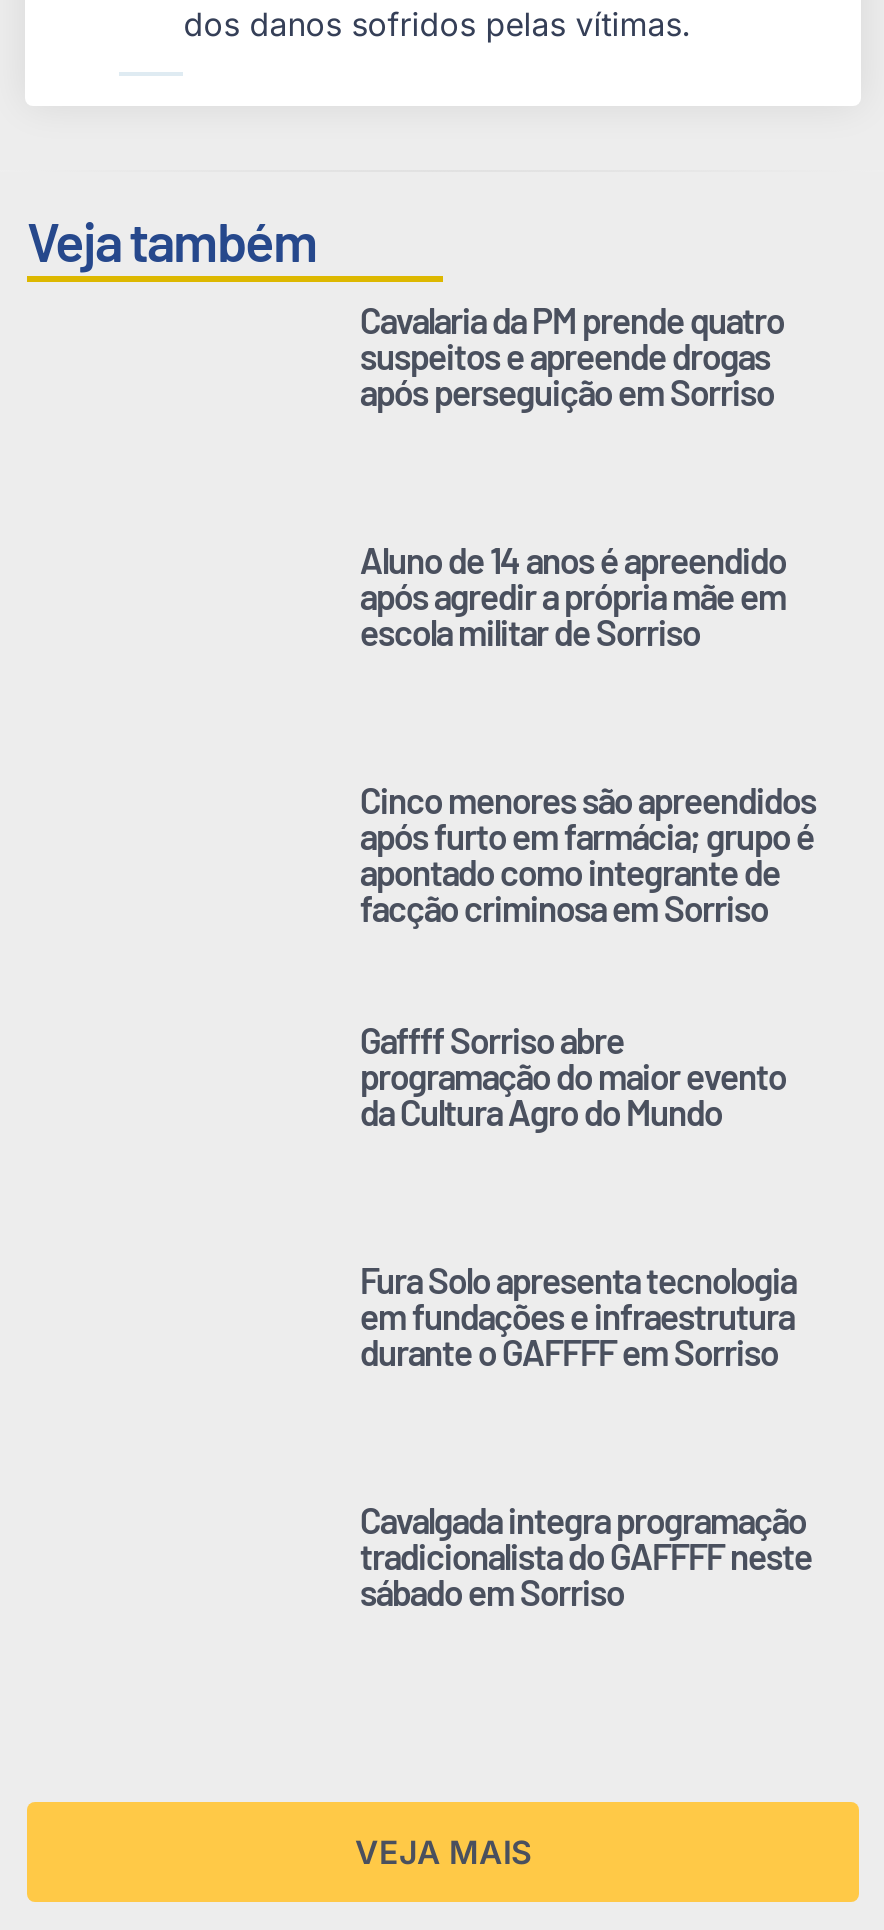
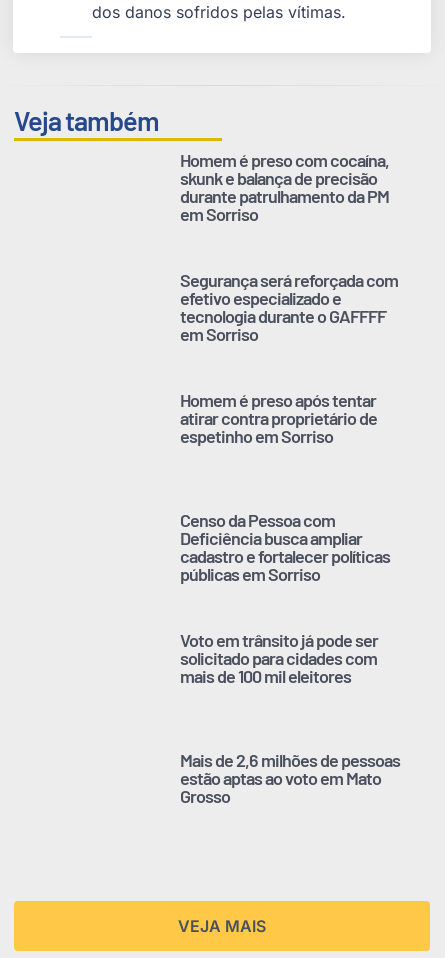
[360,298,784,414] Cavalaria da PM prende quatro | suspeitos e apreende drogas | após perseguição em Sorriso -> [180,149,389,225] Homem é preso com cocaína, | skunk e balança de precisão | durante patrulhamento da PM | em Sorriso
[360,538,786,654] Aluno de 14 anos é apreendido | após agredir a própria mãe em | escola militar de Sorriso -> [180,269,398,345] Segurança será reforçada com | efetivo especializado e | tecnologia durante o GAFFFF | em Sorriso
[360,778,816,930] Cinco menores são apreendidos | após furto em farmácia; grupo é | apontado como integrante de | facção criminosa em Sorriso -> [180,389,377,447] Homem é preso após tentar | atirar contra proprietário de | espetinho em Sorriso
[360,1018,786,1134] Gaffff Sorriso abre | programação do maior evento | da Cultura Agro do Mundo -> [180,509,390,585] Censo da Pessoa com | Deficiência busca ampliar | cadastro e fortalecer políticas | públicas em Sorriso
[360,1258,796,1374] Fura Solo apresenta tecnologia | em fundações e infraestrutura | durante o GAFFFF em Sorriso -> [180,629,378,687] Voto em trânsito já pode ser | solicitado para cidades com | mais de 100 mil eleitores
[360,1498,812,1614] Cavalgada integra programação | tradicionalista do GAFFFF neste | sábado em Sorriso -> [180,749,400,807] Mais de 2,6 milhões de pessoas | estão aptas ao voto em Mato | Grosso

